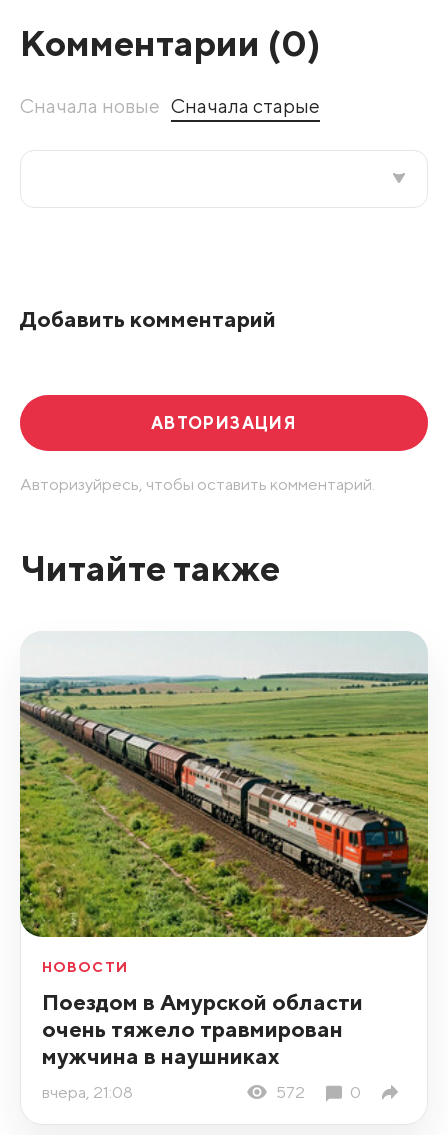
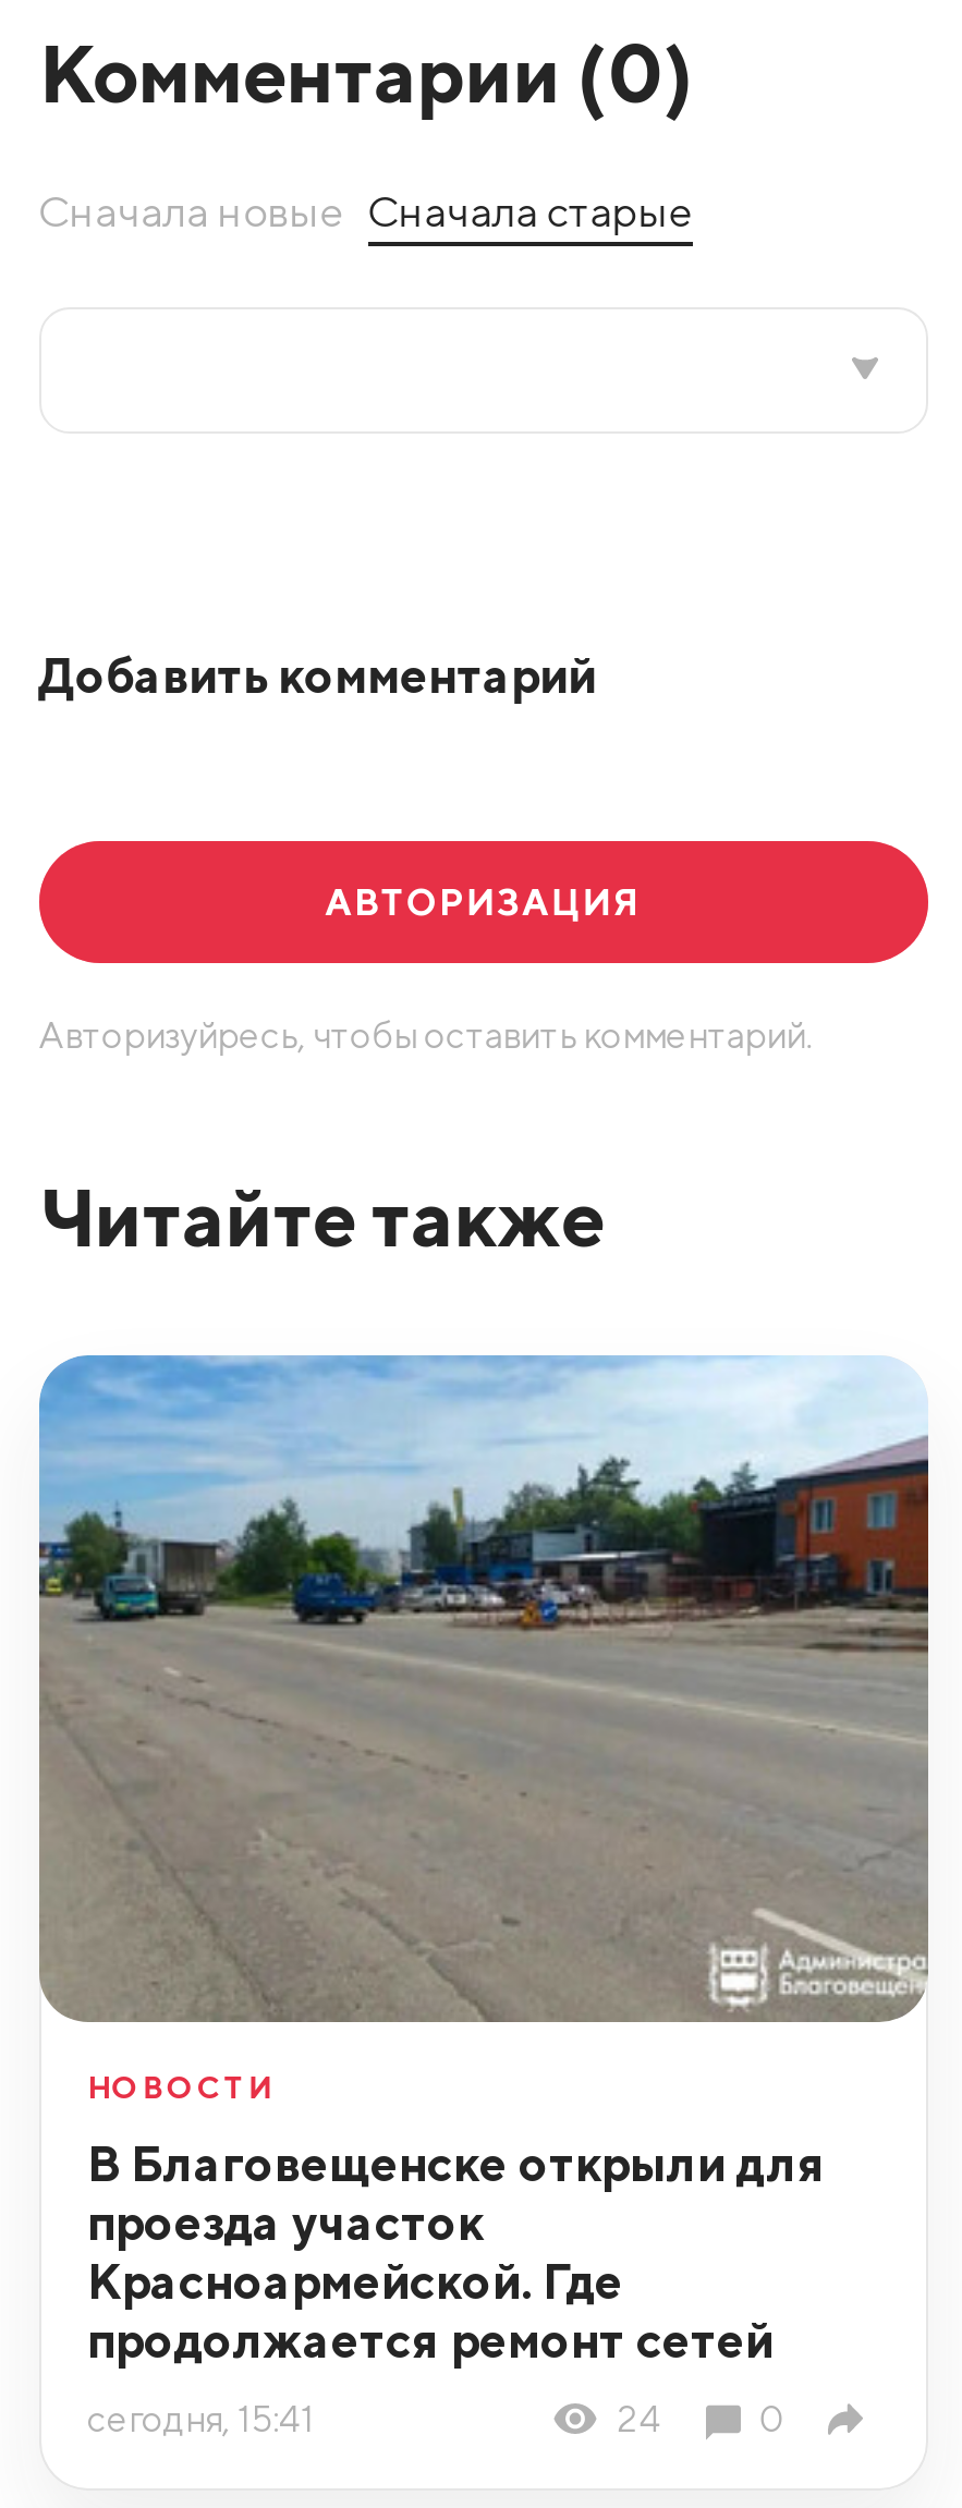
[19,631,429,938] [image] -> [37,1353,930,2024] [image]
[42,988,363,1069] Поездом в Амурской области | очень тяжело травмирован | мужчина в наушниках -> [87,2132,826,2368] В Благовещенске открыли для | проезда участок | Красноармейской. Где | продолжается ремонт сетей
[42,1082,305,1102] вчера, 21:08 | 572 -> [87,2398,661,2441] сегодня, 15:41 | 24

